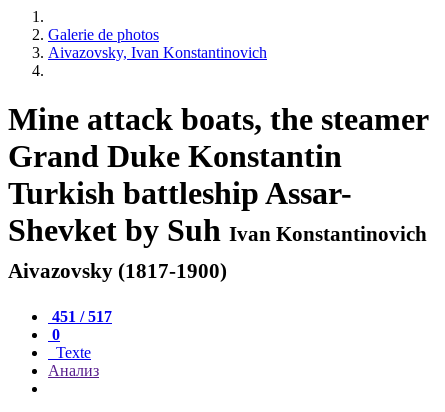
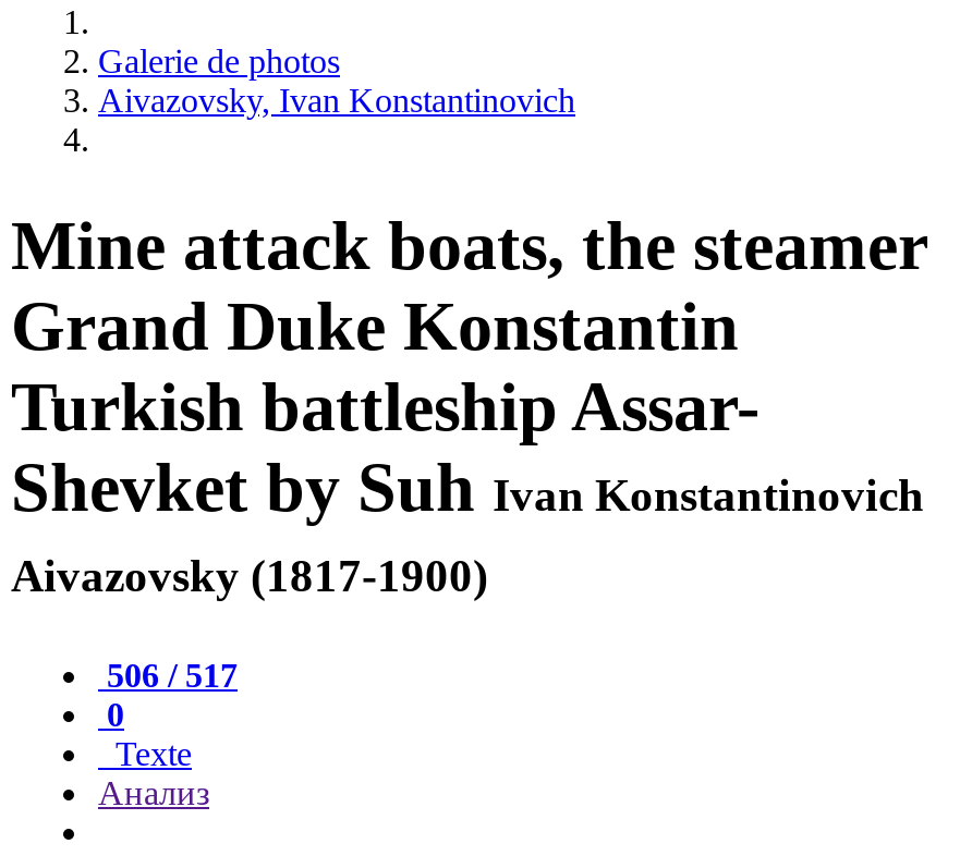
[52,308,112,325] 451 / 517 -> [107,656,238,694] 506 / 517

